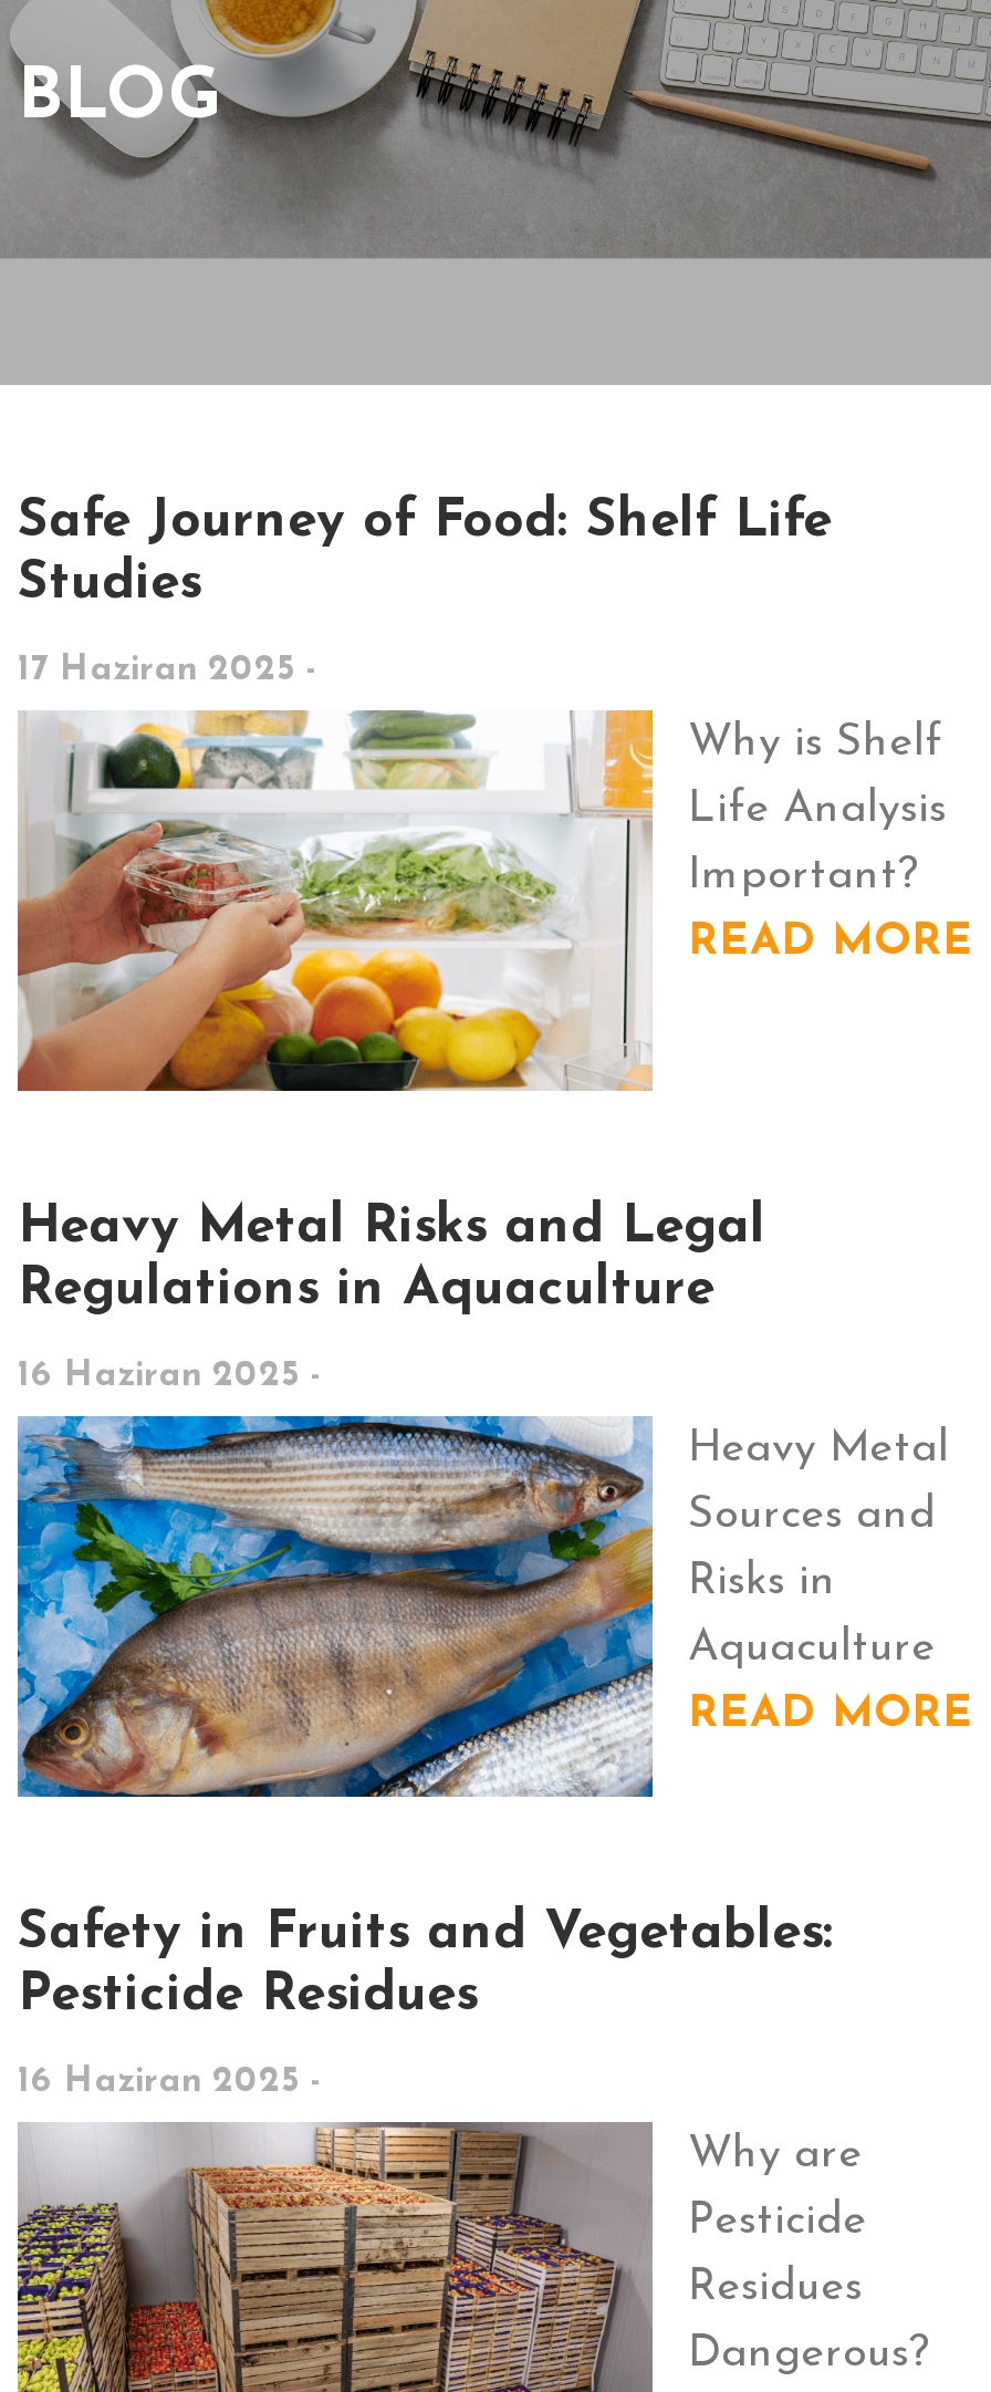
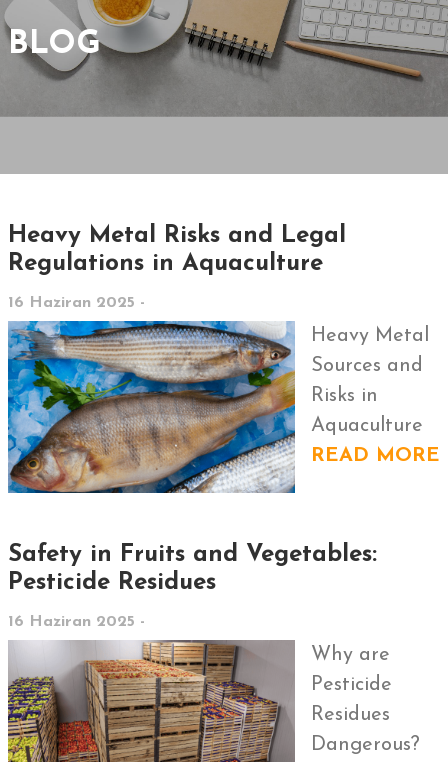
[15,496,973,1093] [image] | Safe Journey of Food: Shelf Life | Studies | 17 Haziran 2025 - | Why is Shelf | Life Analysis | Important? | READ MORE -> none

